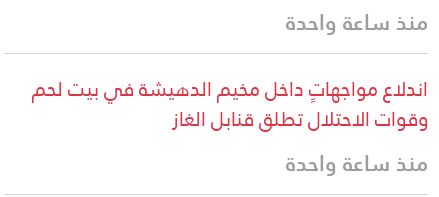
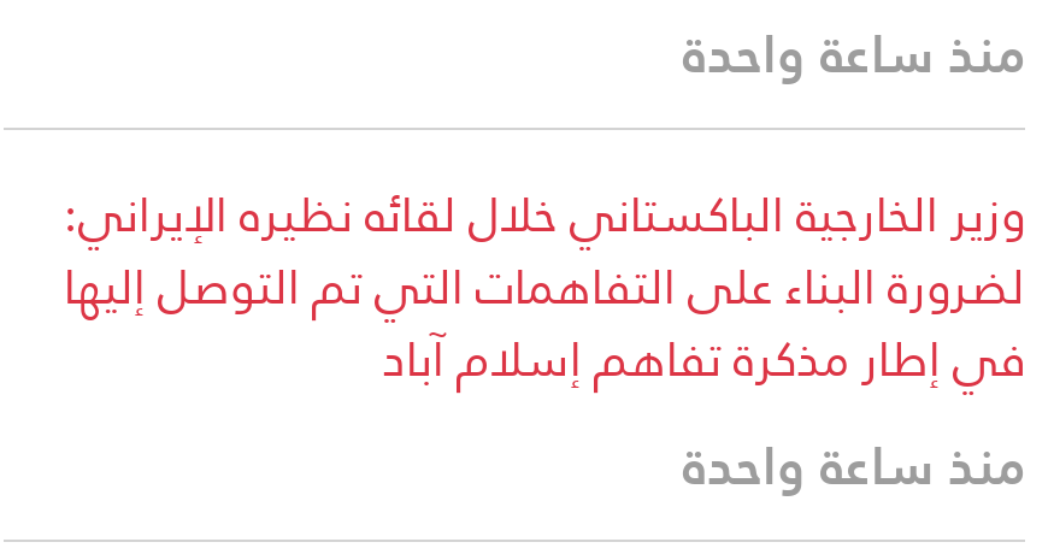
[32,70,428,138] اندلاع مواجهاتٍ داخل مخيم الدهيشة في بيت لحم | وقوات الاحتلال تطلق قنابل الغاز -> [64,169,1025,405] وزير الخارجية الباكستاني خلال لقائه نظيره الإيراني: | لضرورة البناء على التفاهمات التي تم التوصل إليها | في إطار مذكرة تفاهم إسلام آباد

